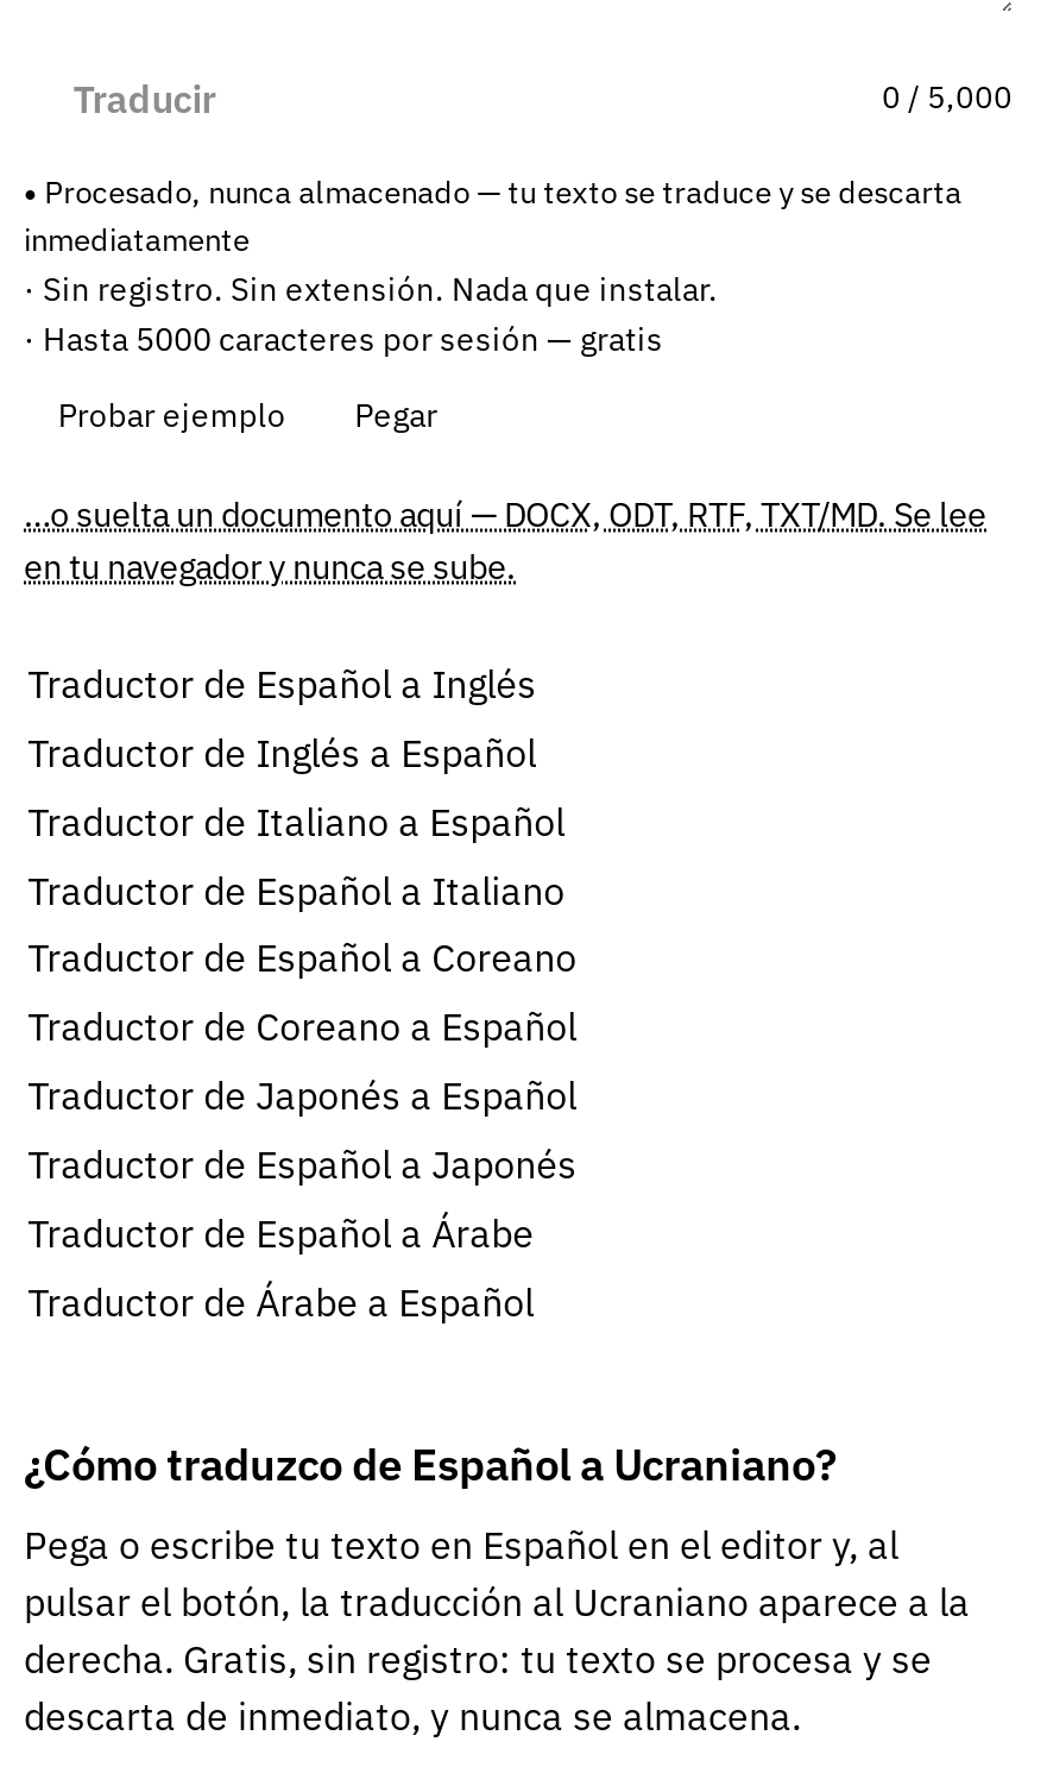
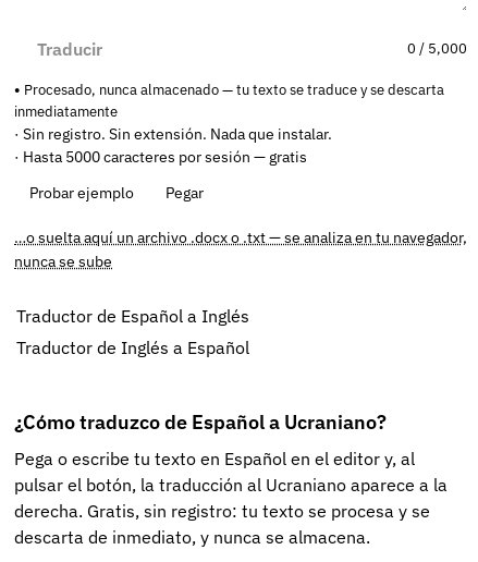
[24,490,986,588] …o suelta un documento aquí — DOCX, ODT, RTF, TXT/MD. Se lee | en tu navegador y nunca se sube. -> [14,227,467,272] …o suelta aquí un archivo .docx o .txt — se analiza en tu navegador, | nunca se sube
[28,797,577,1324] Traductor de Italiano a Español | Traductor de Español a Italiano | Traductor de Español a Coreano | Traductor de Coreano a Español | Traductor de Japonés a Español | Traductor de Español a Japonés | Traductor de Español a Árabe | Traductor de Árabe a Español -> none

